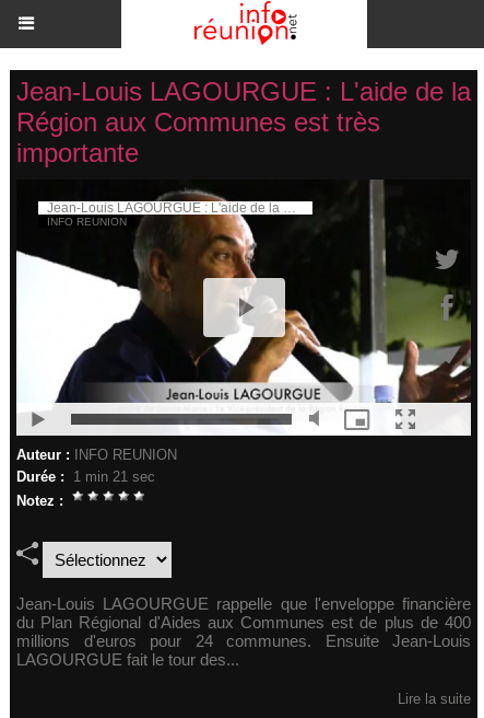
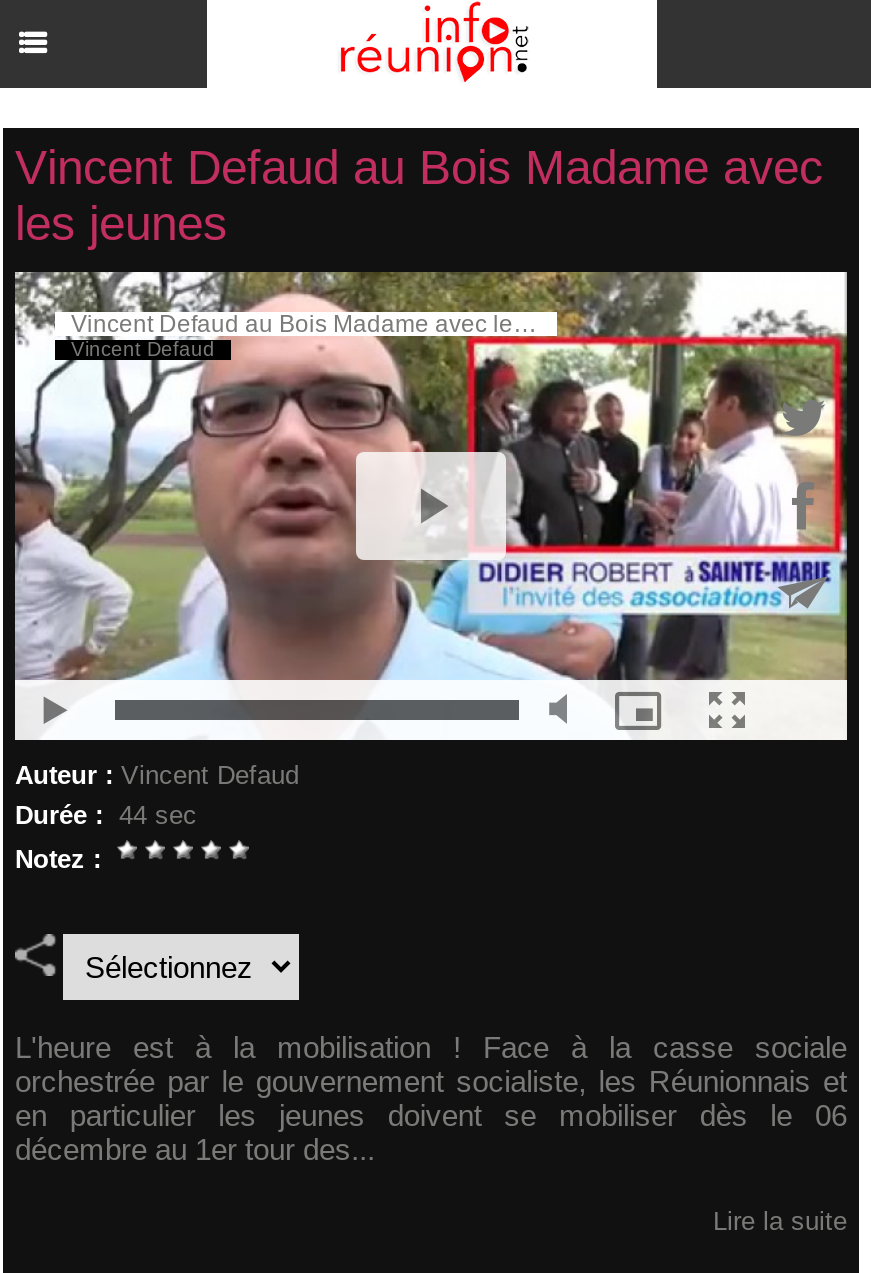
[16,77,471,167] Jean-Louis LAGOURGUE : L'aide de la | Région aux Communes est très | importante -> [15,140,823,250] Vincent Defaud au Bois Madame avec | les jeunes
[15,179,471,403] [image] -> [13,270,849,684] [image]
[16,447,177,485] Auteur : INFO REUNION | Durée : 1 min 21 sec -> [15,760,299,830] Auteur : Vincent Defaud | Durée : 44 sec
[16,595,471,669] Jean-Louis LAGOURGUE rappelle que l'enveloppe financière | du Plan Régional d'Aides aux Communes est de plus de 400 | millions d'euros pour 24 communes. Ensuite Jean-Louis | LAGOURGUE fait le tour des... -> [15,1030,847,1166] L'heure est à la mobilisation ! Face à la casse sociale | orchestrée par le gouvernement socialiste, les Réunionnais et | en particulier les jeunes doivent se mobiliser dès le 06 | décembre au 1er tour des...

